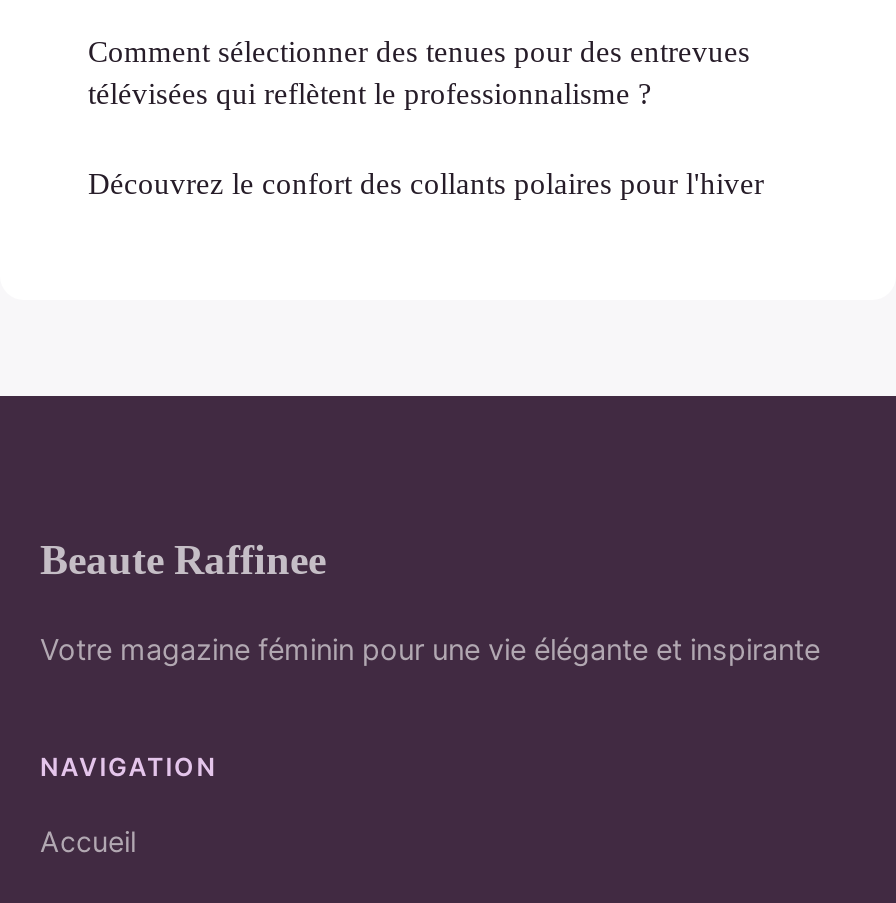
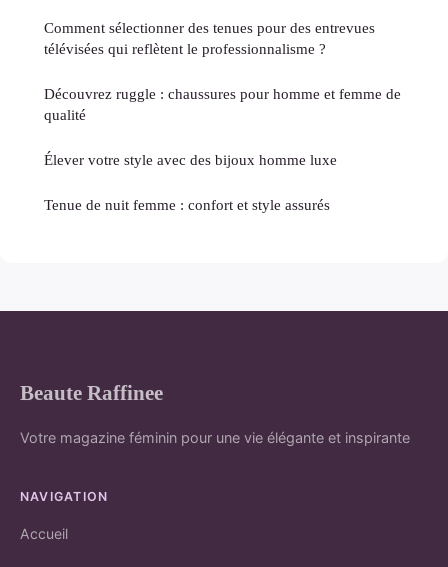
[88,165,764,199] Découvrez le confort des collants polaires pour l'hiver -> [44,84,401,212] Découvrez ruggle : chaussures pour homme et femme de | qualité | Élever votre style avec des bijoux homme luxe | Tenue de nuit femme : confort et style assurés

